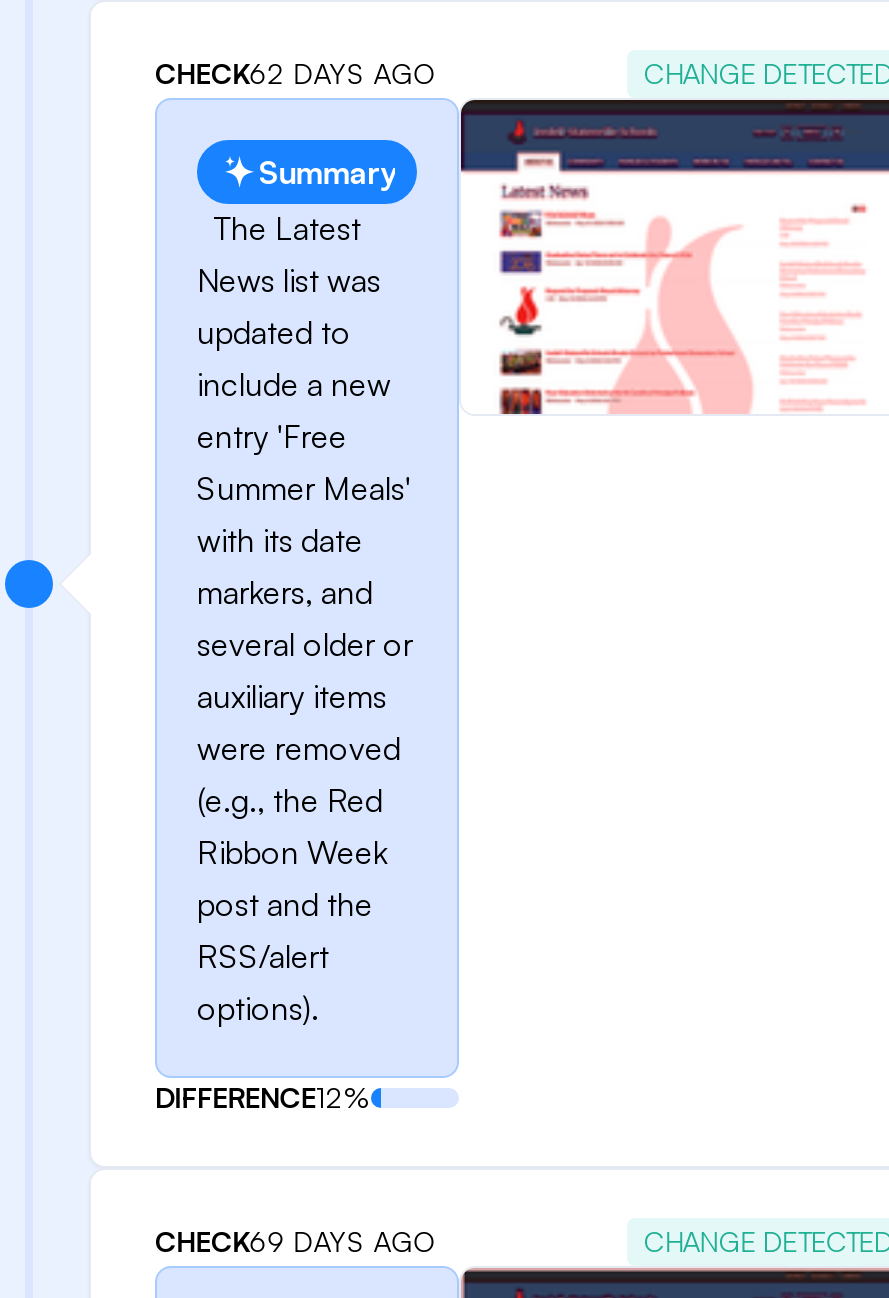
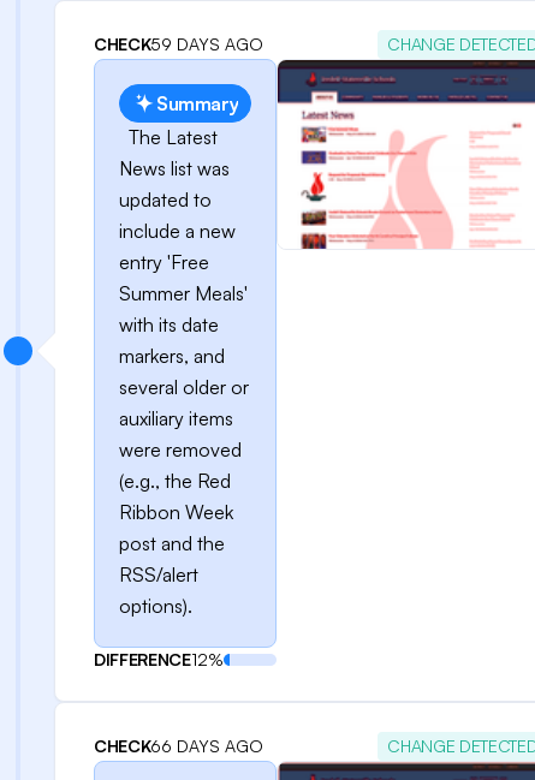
[155,56,437,90] CHECK62 DAYS AGO -> [94,34,264,54] CHECK59 DAYS AGO
[155,1224,437,1258] CHECK69 DAYS AGO -> [94,736,264,756] CHECK66 DAYS AGO

